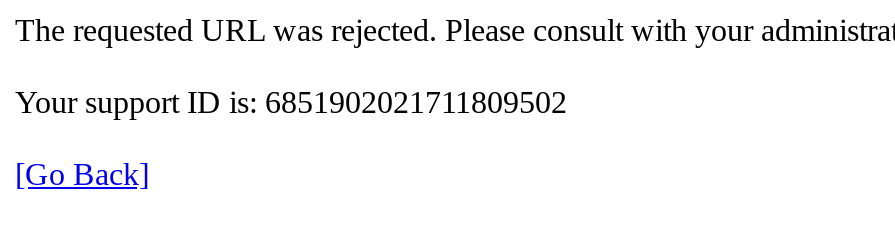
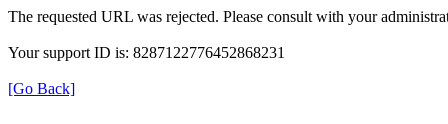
[15,85,567,119] Your support ID is: 6851902021711809502 -> [8,44,285,61] Your support ID is: 8287122776452868231

